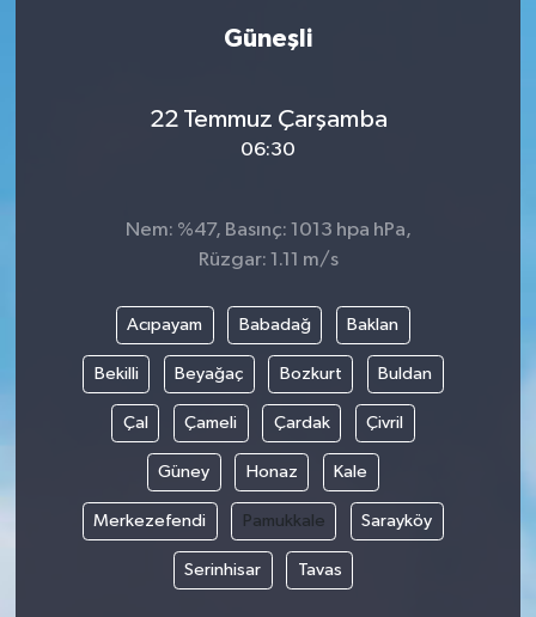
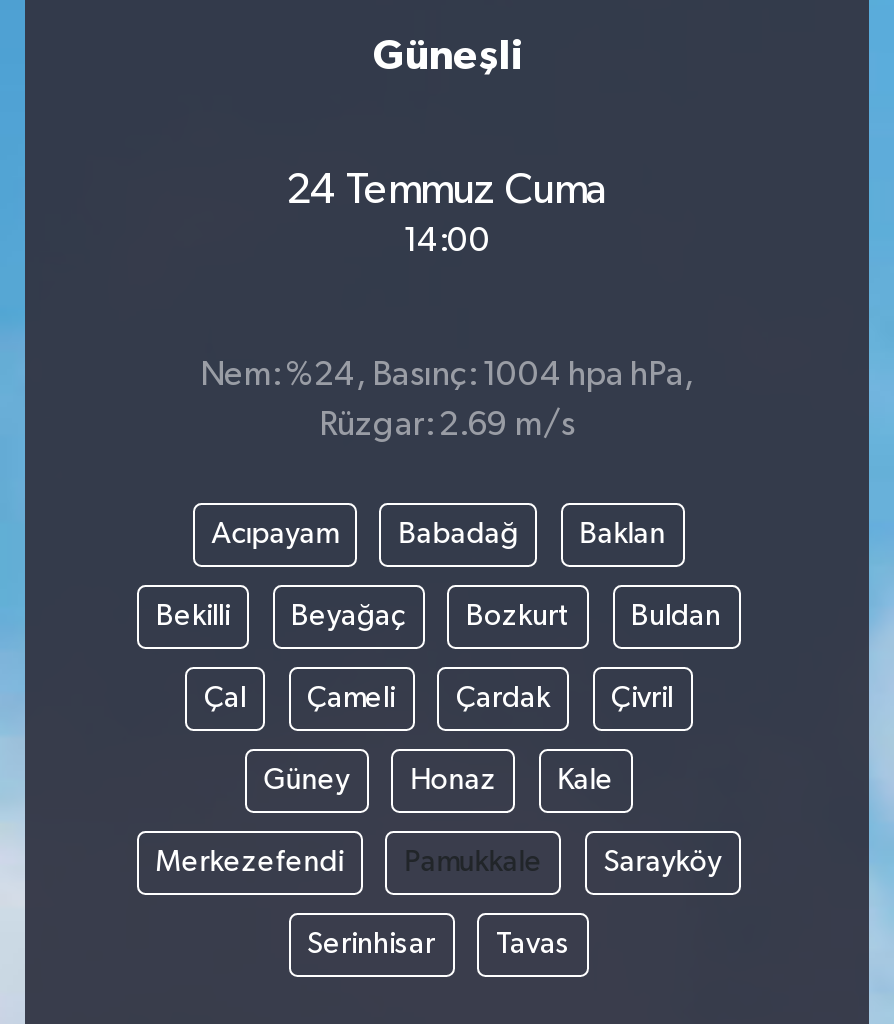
[149,106,387,132] 22 Temmuz Çarşamba -> [286,168,608,212] 24 Temmuz Cuma
[240,139,296,160] 06:30 -> [403,224,491,258] 14:00
[125,220,411,240] Nem: %47, Basınç: 1013 hpa hPa, -> [200,359,694,393] Nem: %24, Basınç: 1004 hpa hPa,
[198,250,338,270] Rüzgar: 1.11 m/s -> [319,409,575,443] Rüzgar: 2.69 m/s

